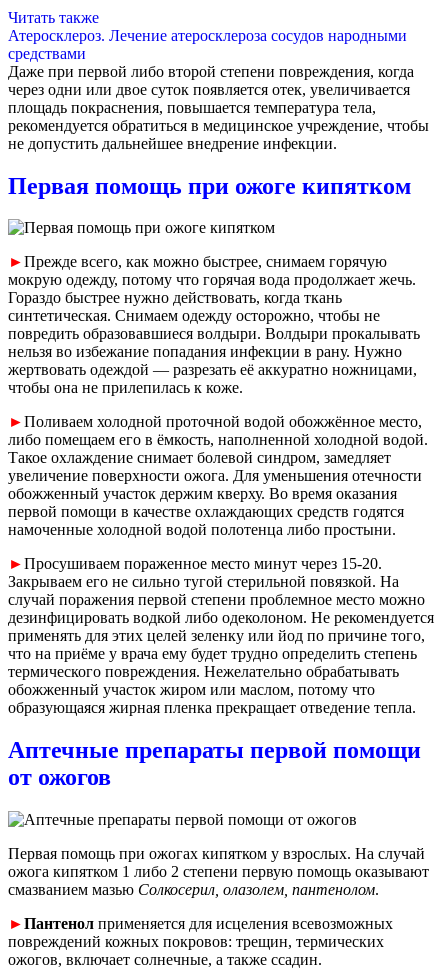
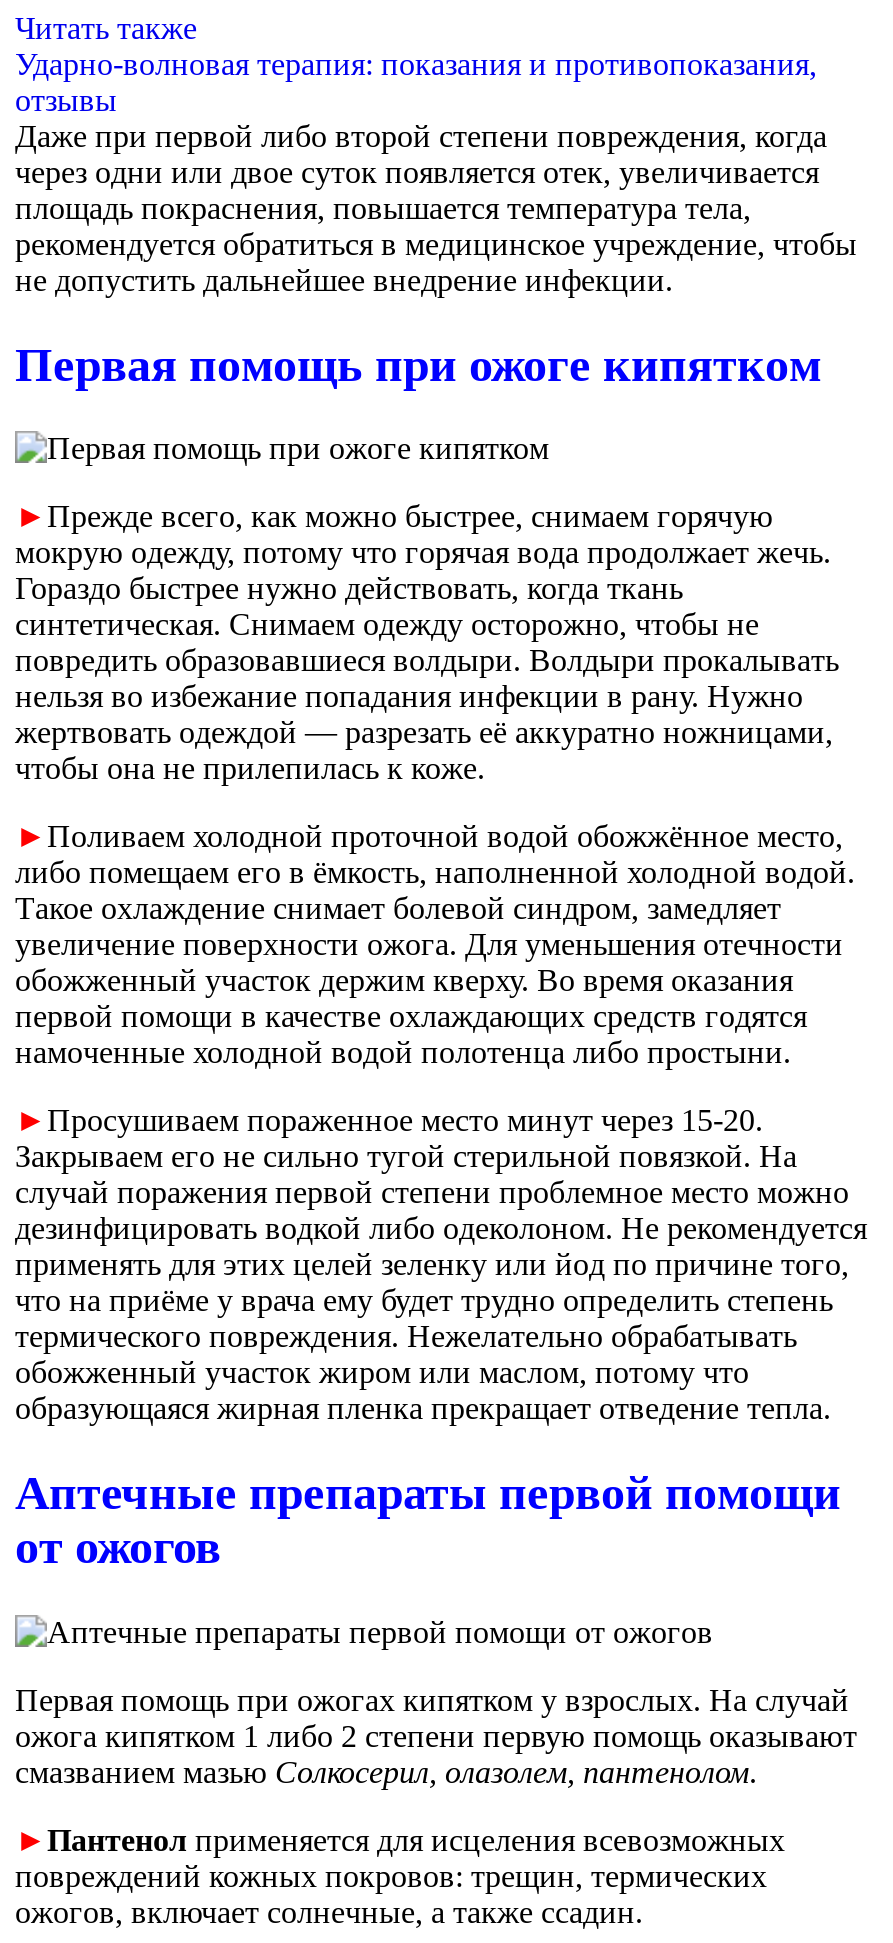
[8,27,407,62] Атеросклероз. Лечение атеросклероза сосудов народными | средствами -> [15,46,817,116] Ударно-волновая терапия: показания и противопоказания, | отзывы

